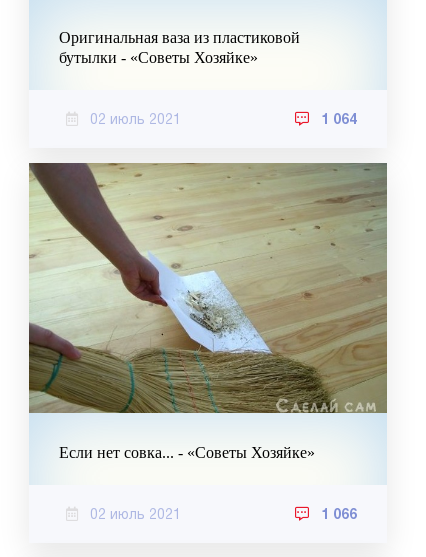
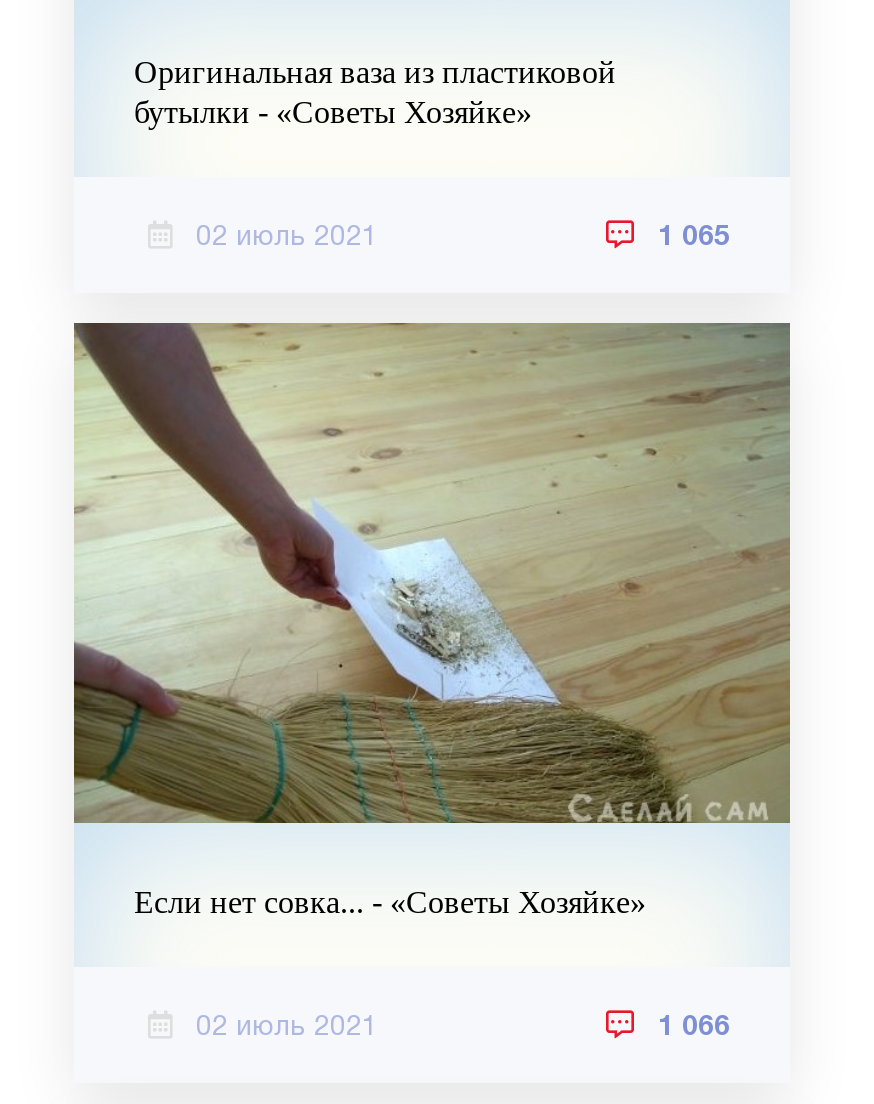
[321,113,357,126] 1 064 -> [658,224,730,250] 1 065

